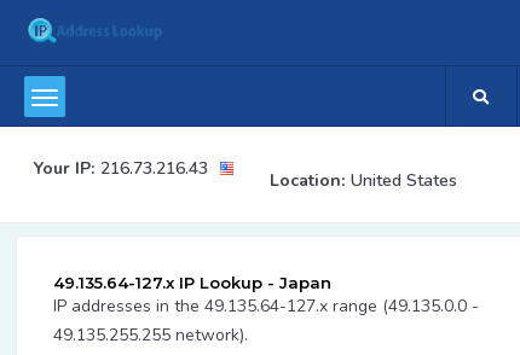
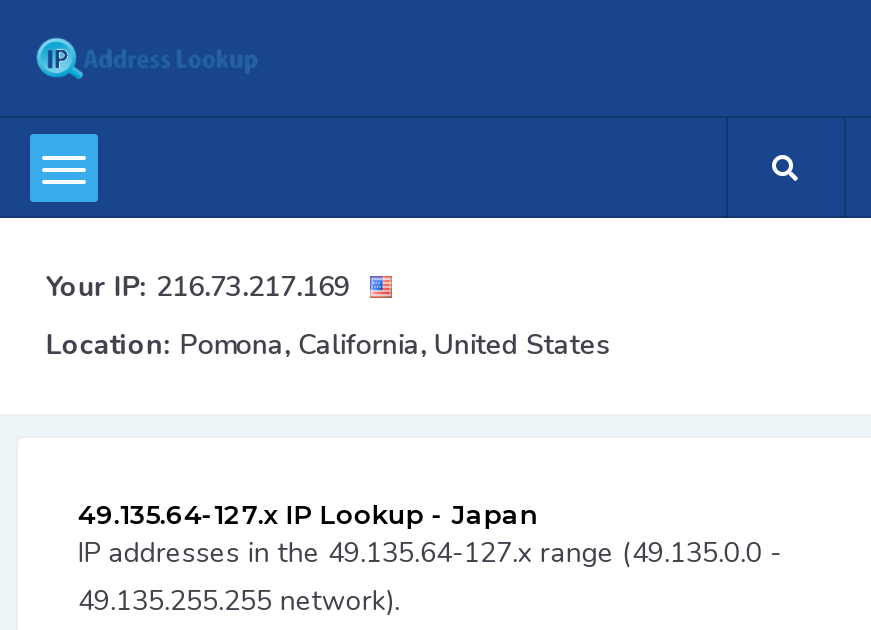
[34,157,457,192] Your IP: 216.73.216.43 | Location: United States -> [46,268,610,364] Your IP: 216.73.217.169 | Location: Pomona, California, United States

